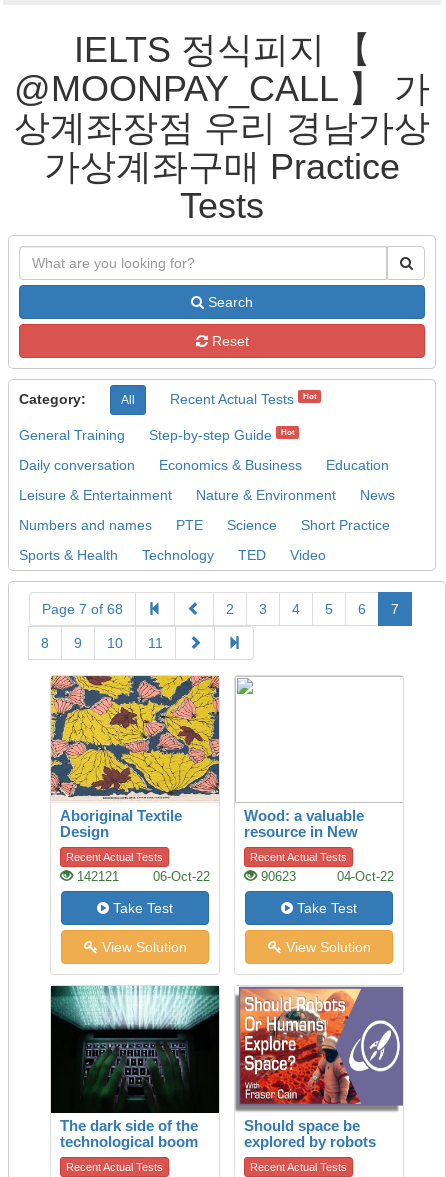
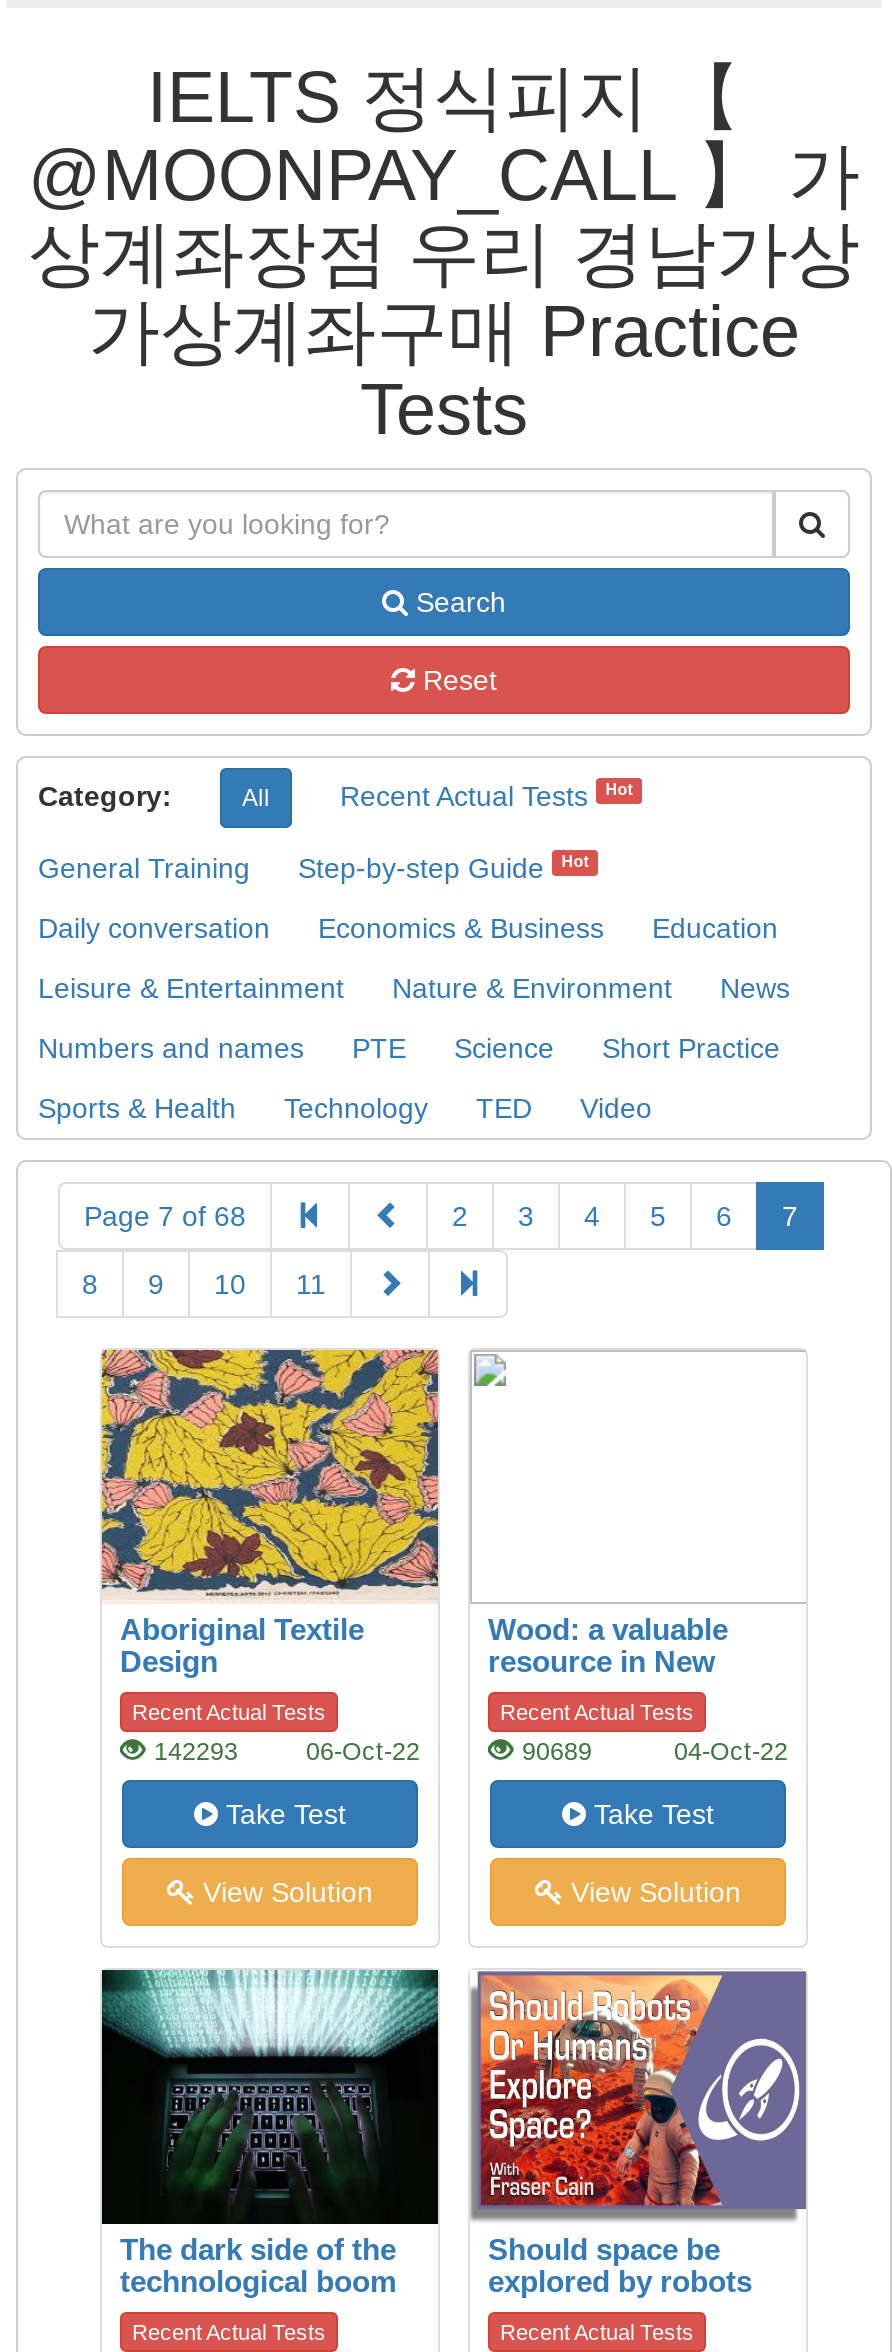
[73,870,119,884] 142121 -> [146,1738,238,1766] 142293
[257,870,296,884] 90623 -> [514,1738,592,1766] 90689

